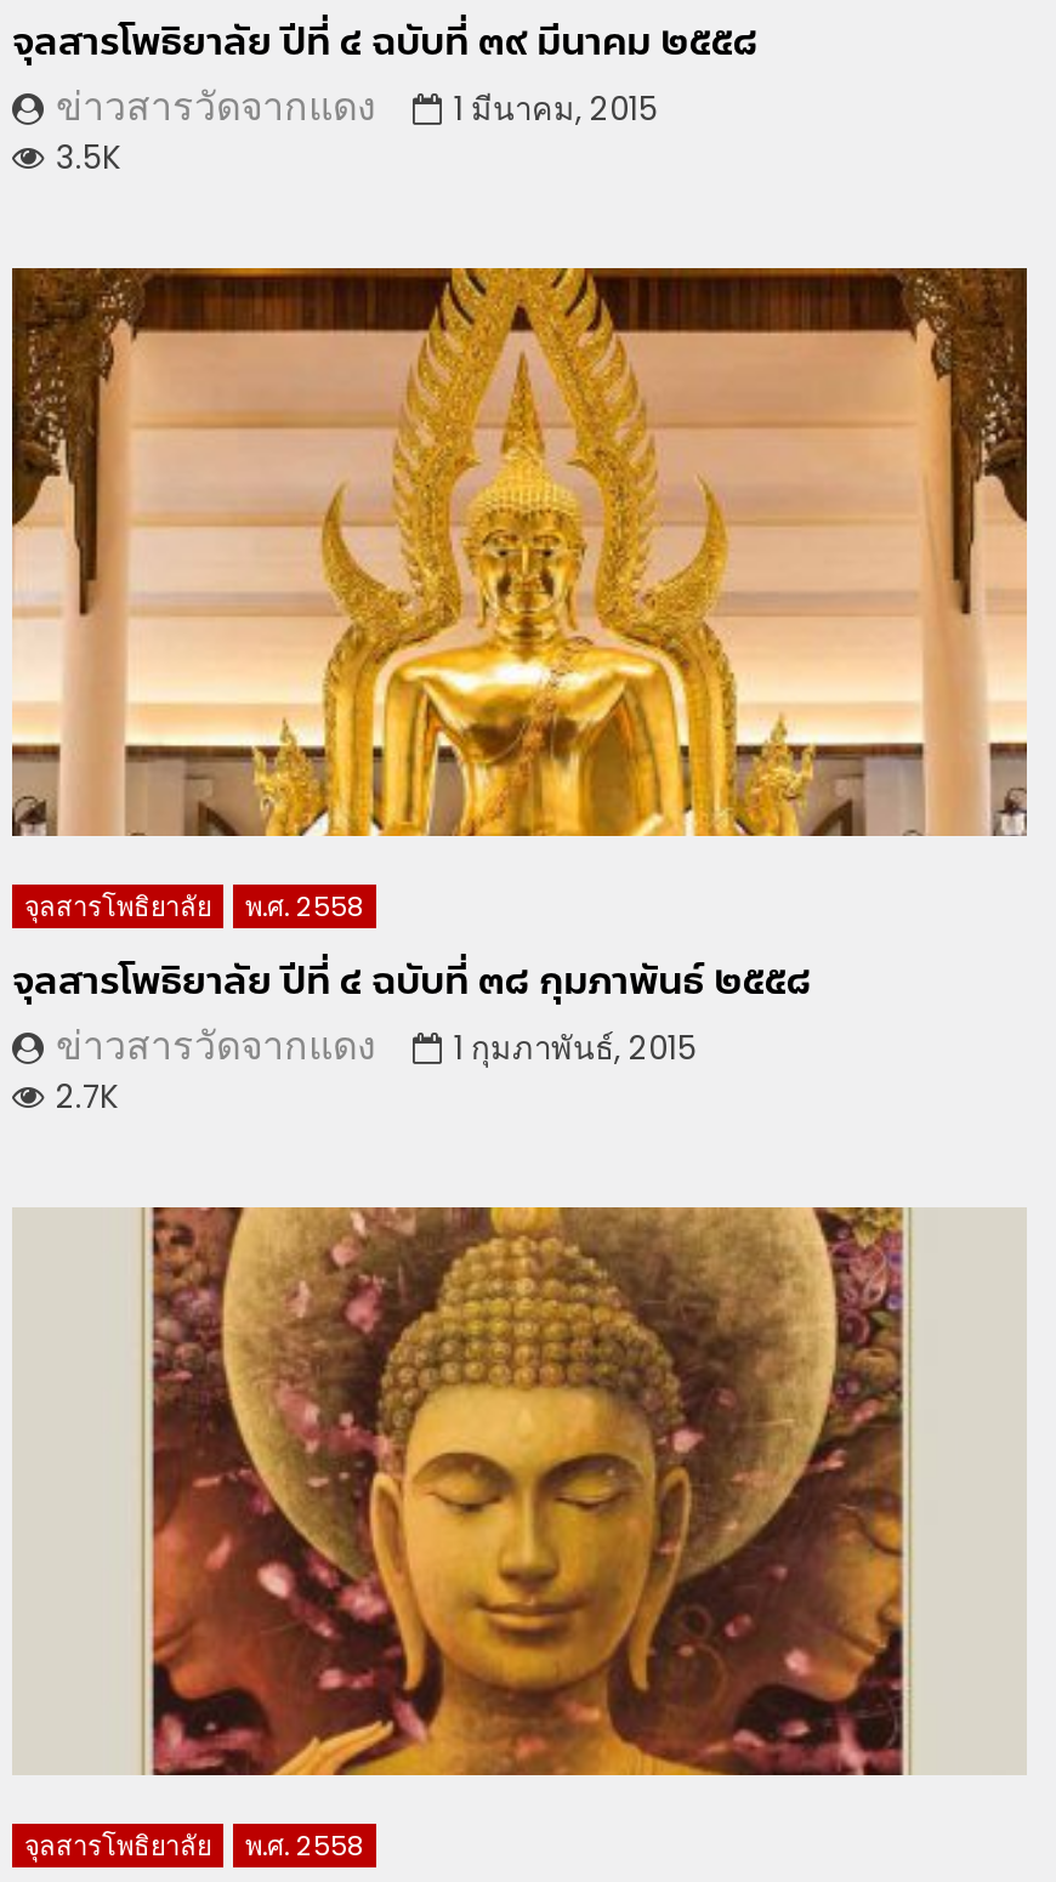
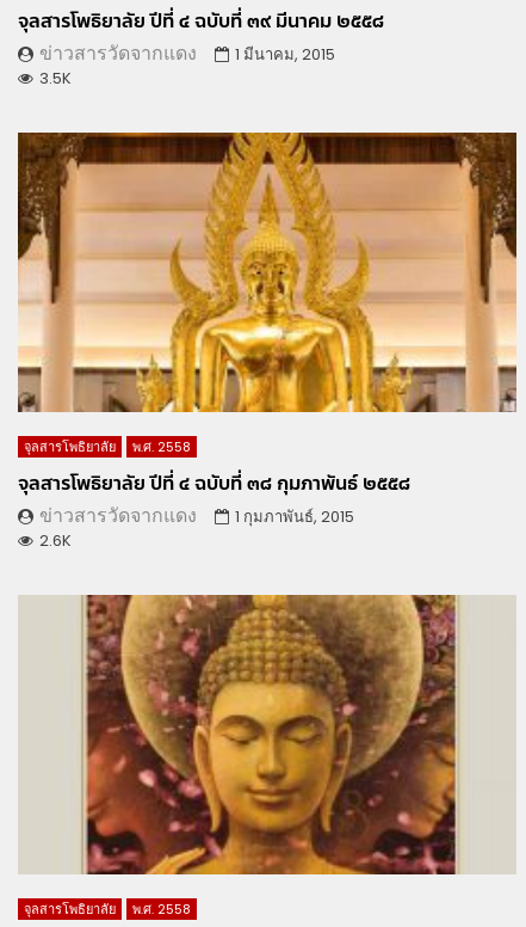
[56,1075,119,1121] 2.7K -> [39,530,72,552] 2.6K

